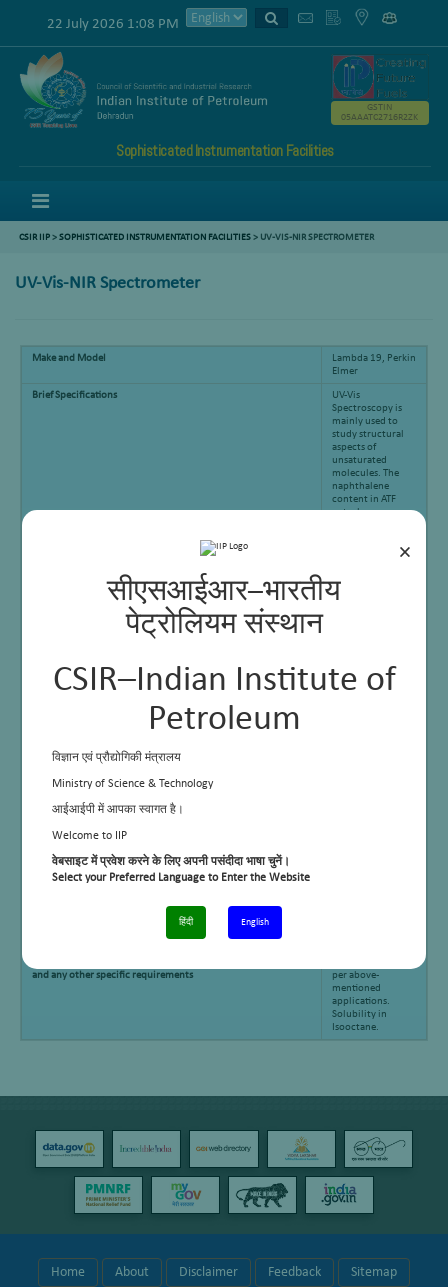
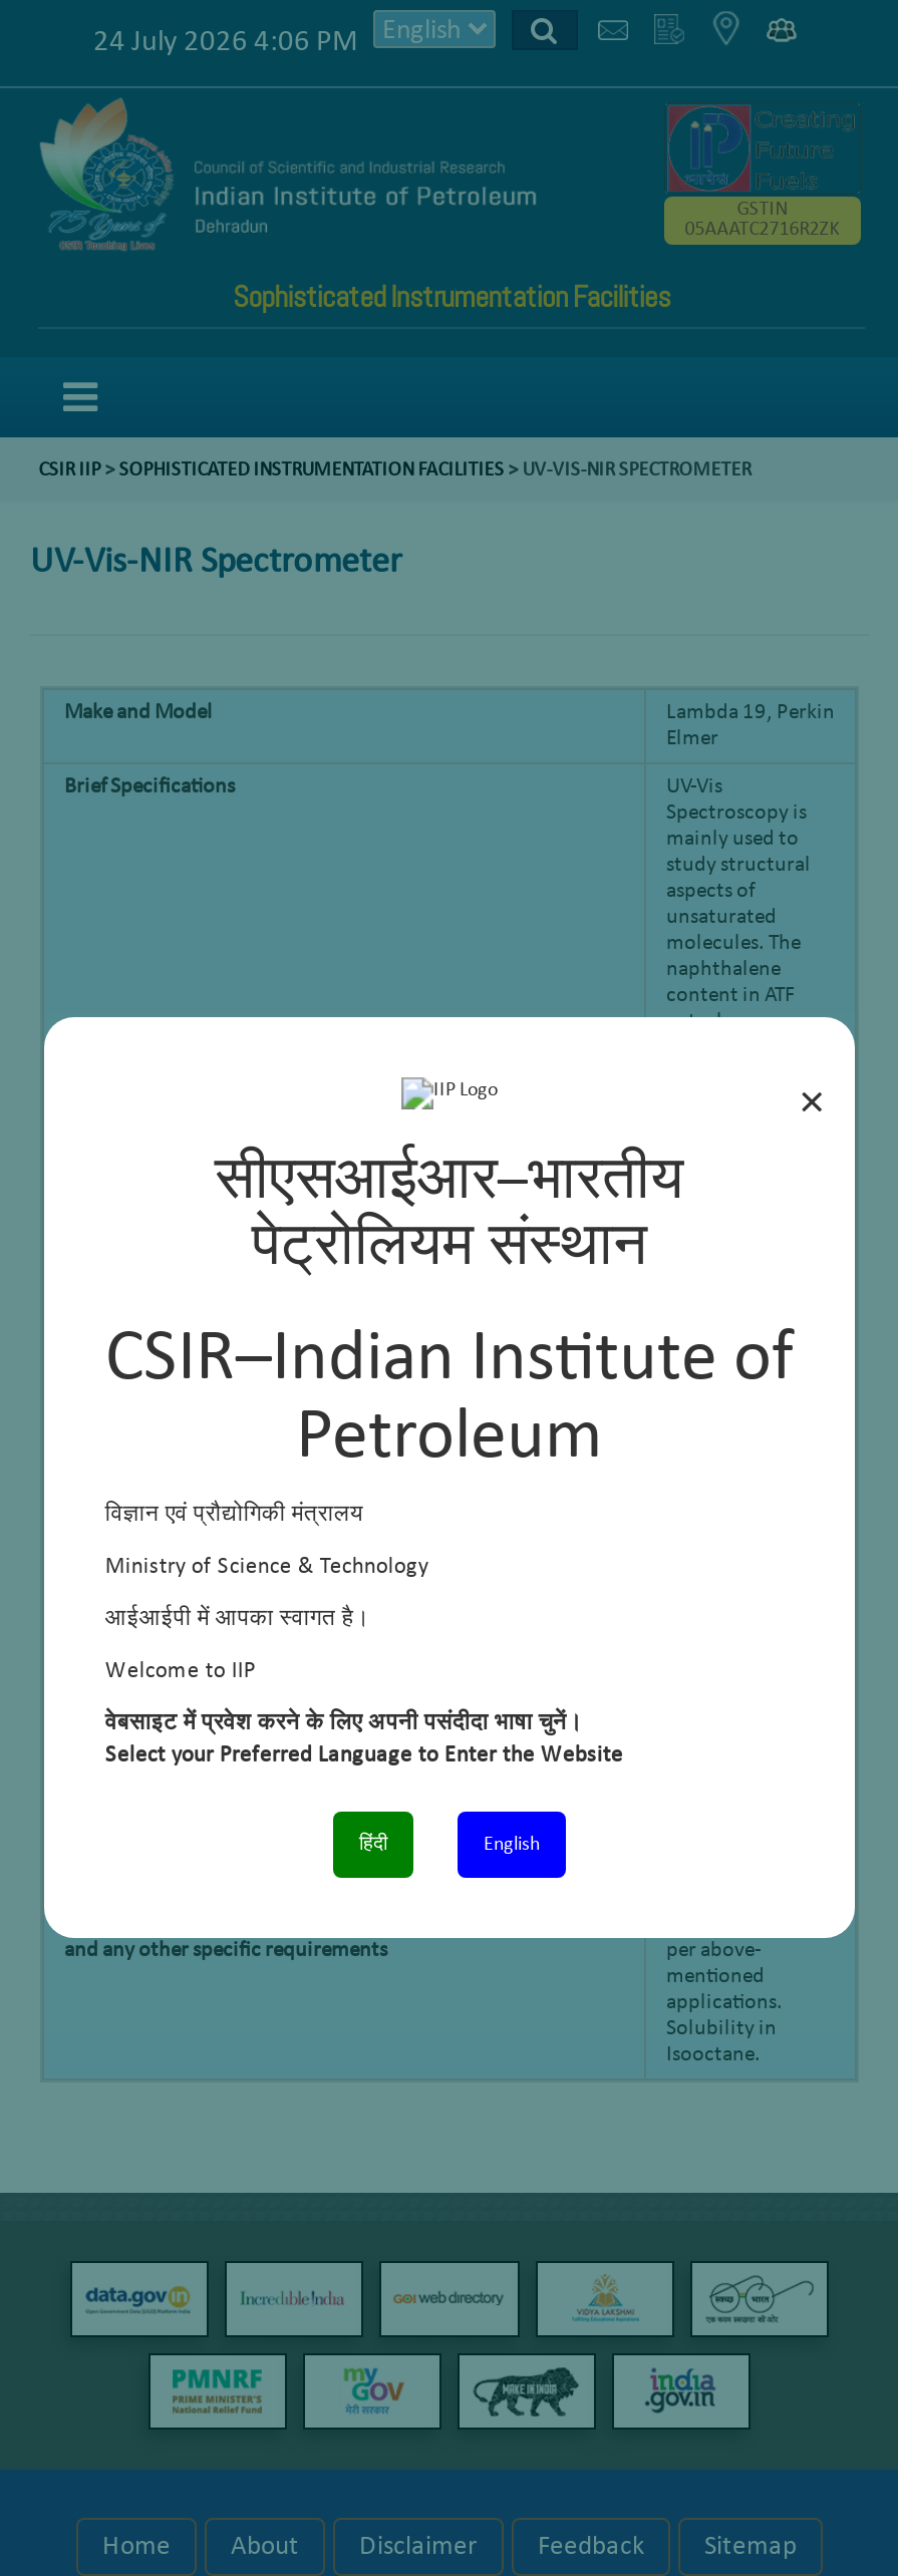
[46,17,178,32] 22 July 2026 1:08 PM -> [93,28,358,58] 24 July 2026 4:06 PM

